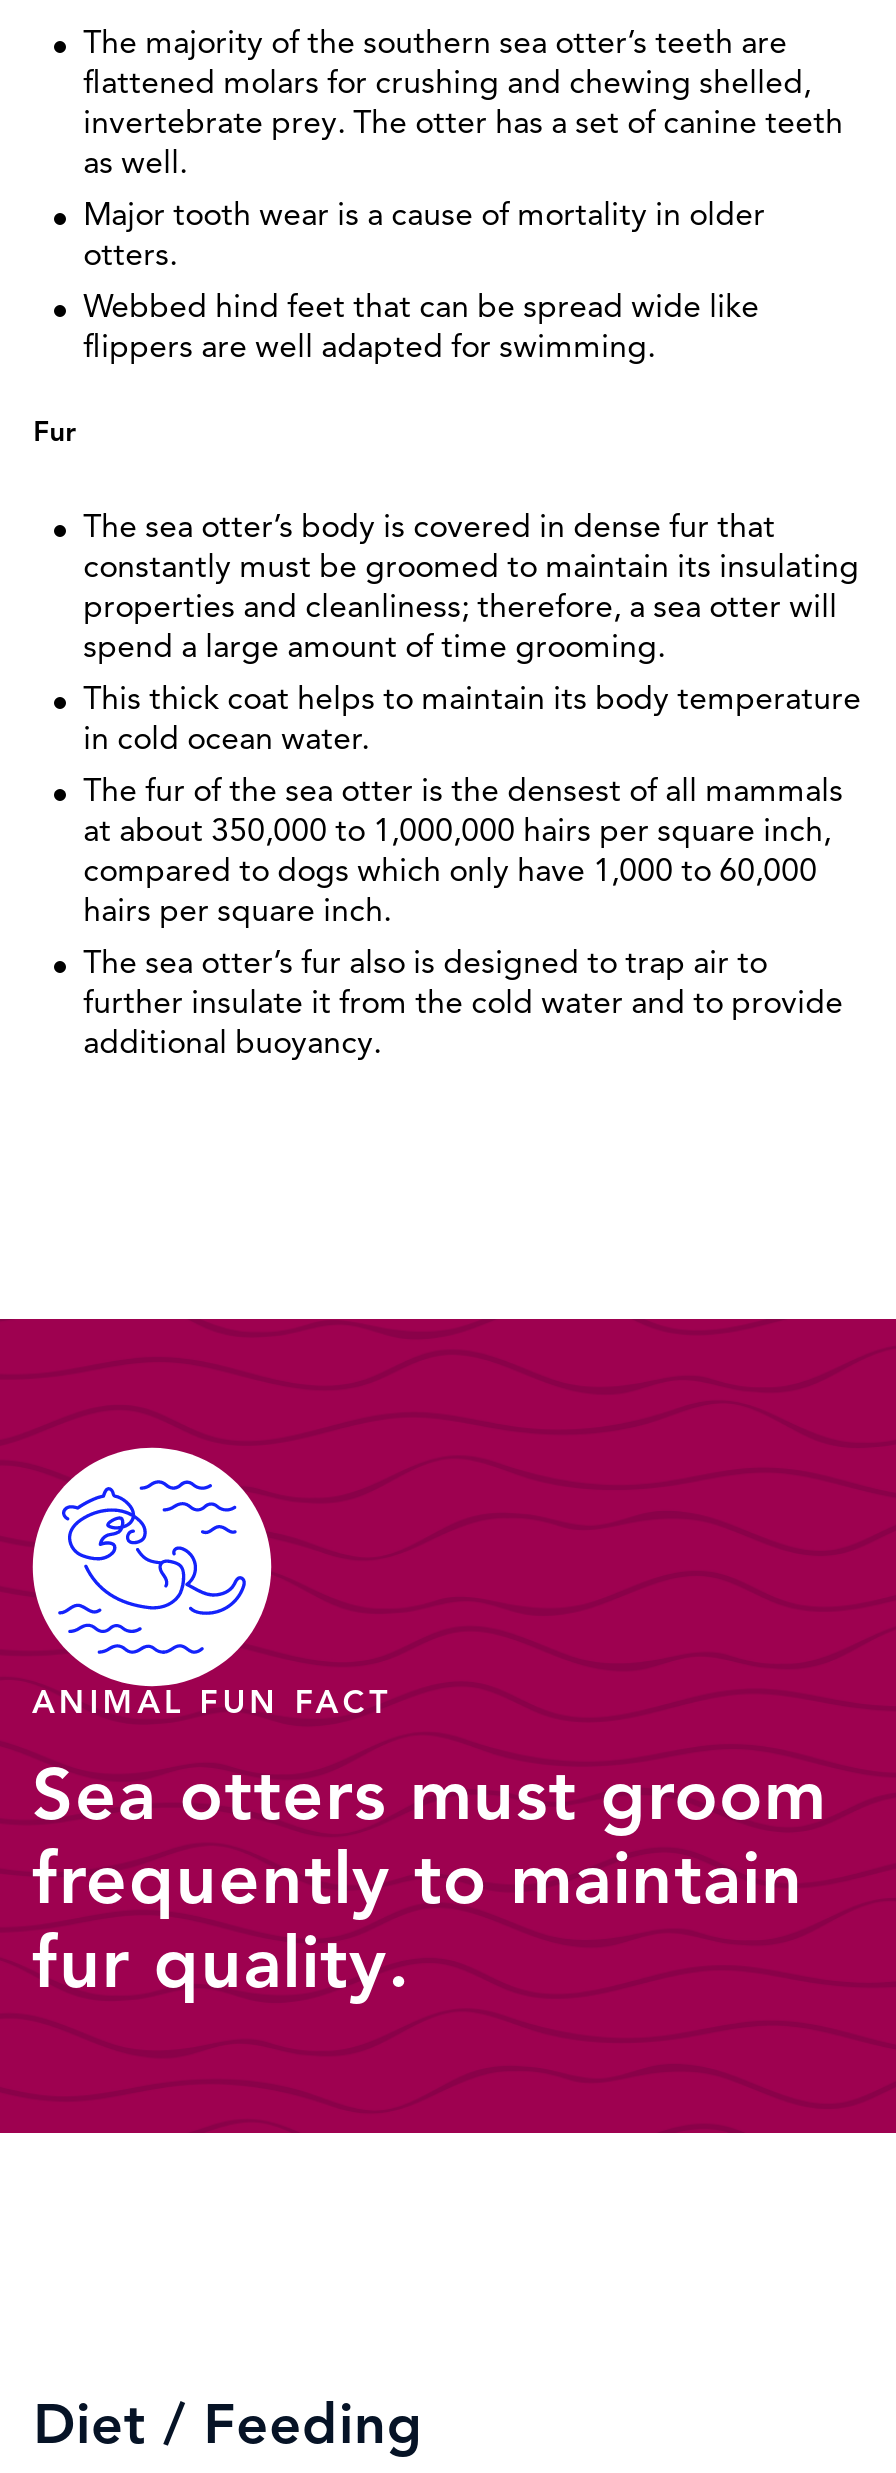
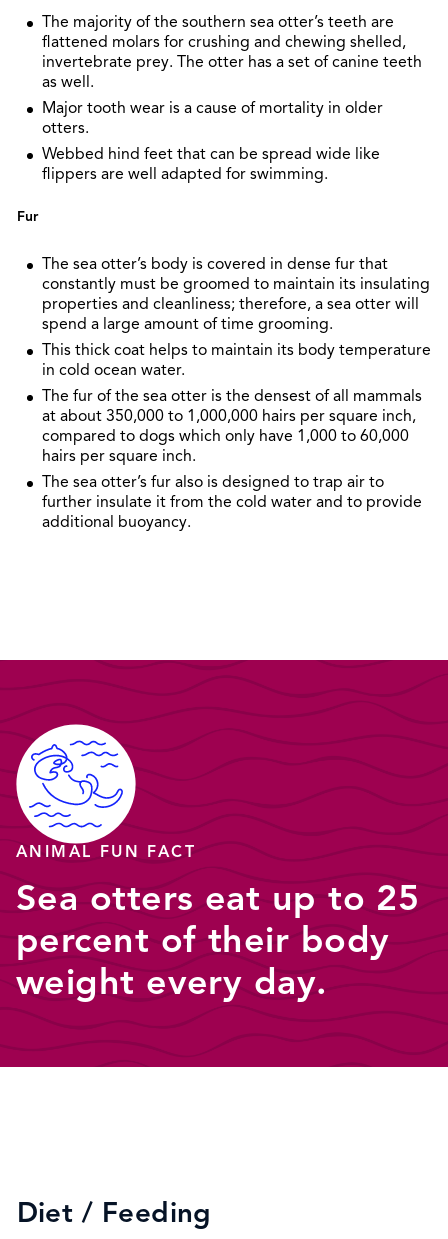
[32,1752,827,2008] Sea otters must groom | frequently to maintain | fur quality. -> [16,876,419,1004] Sea otters eat up to 25 | percent of their body | weight every day.

